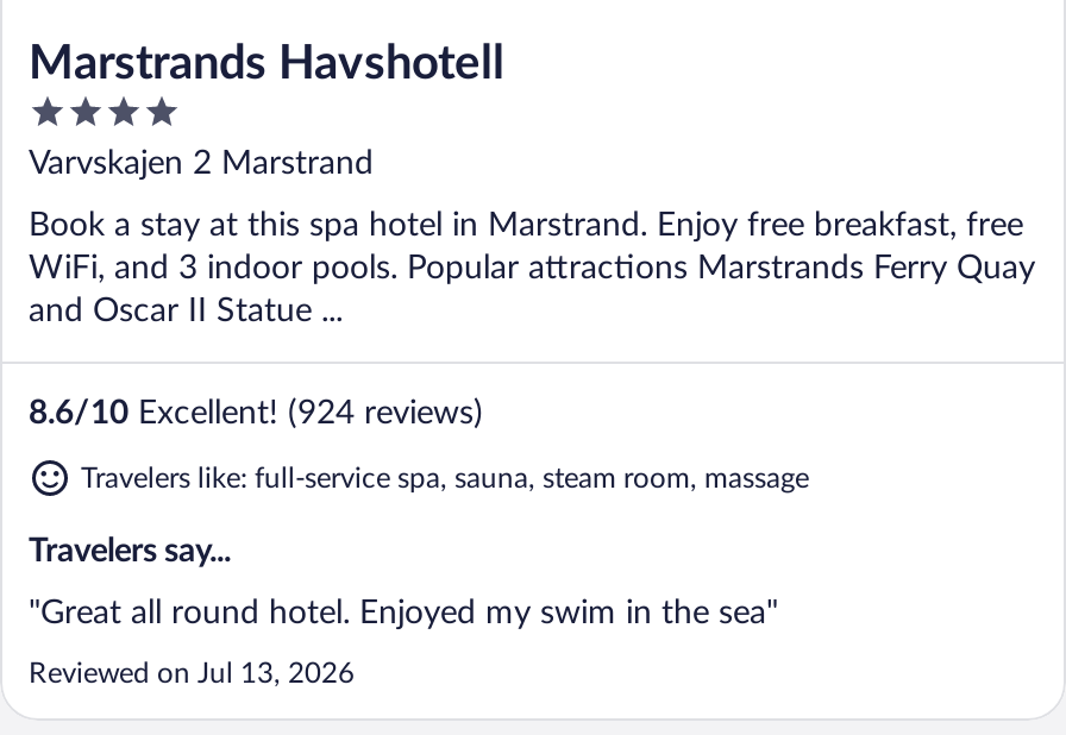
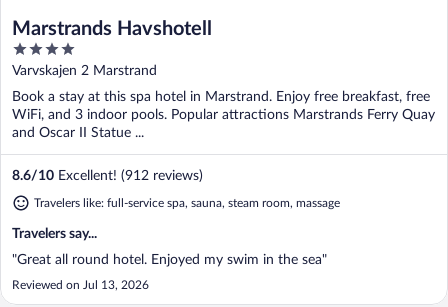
[29,397,483,430] 8.6/10 Excellent! (924 reviews) -> [12,169,203,183] 8.6/10 Excellent! (912 reviews)

